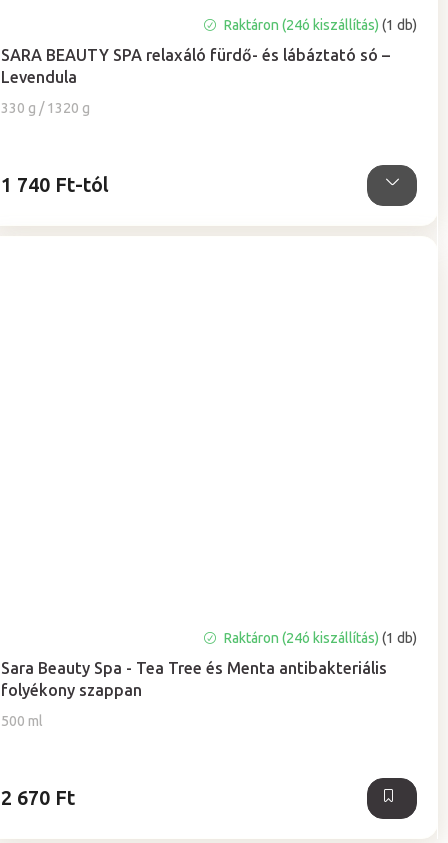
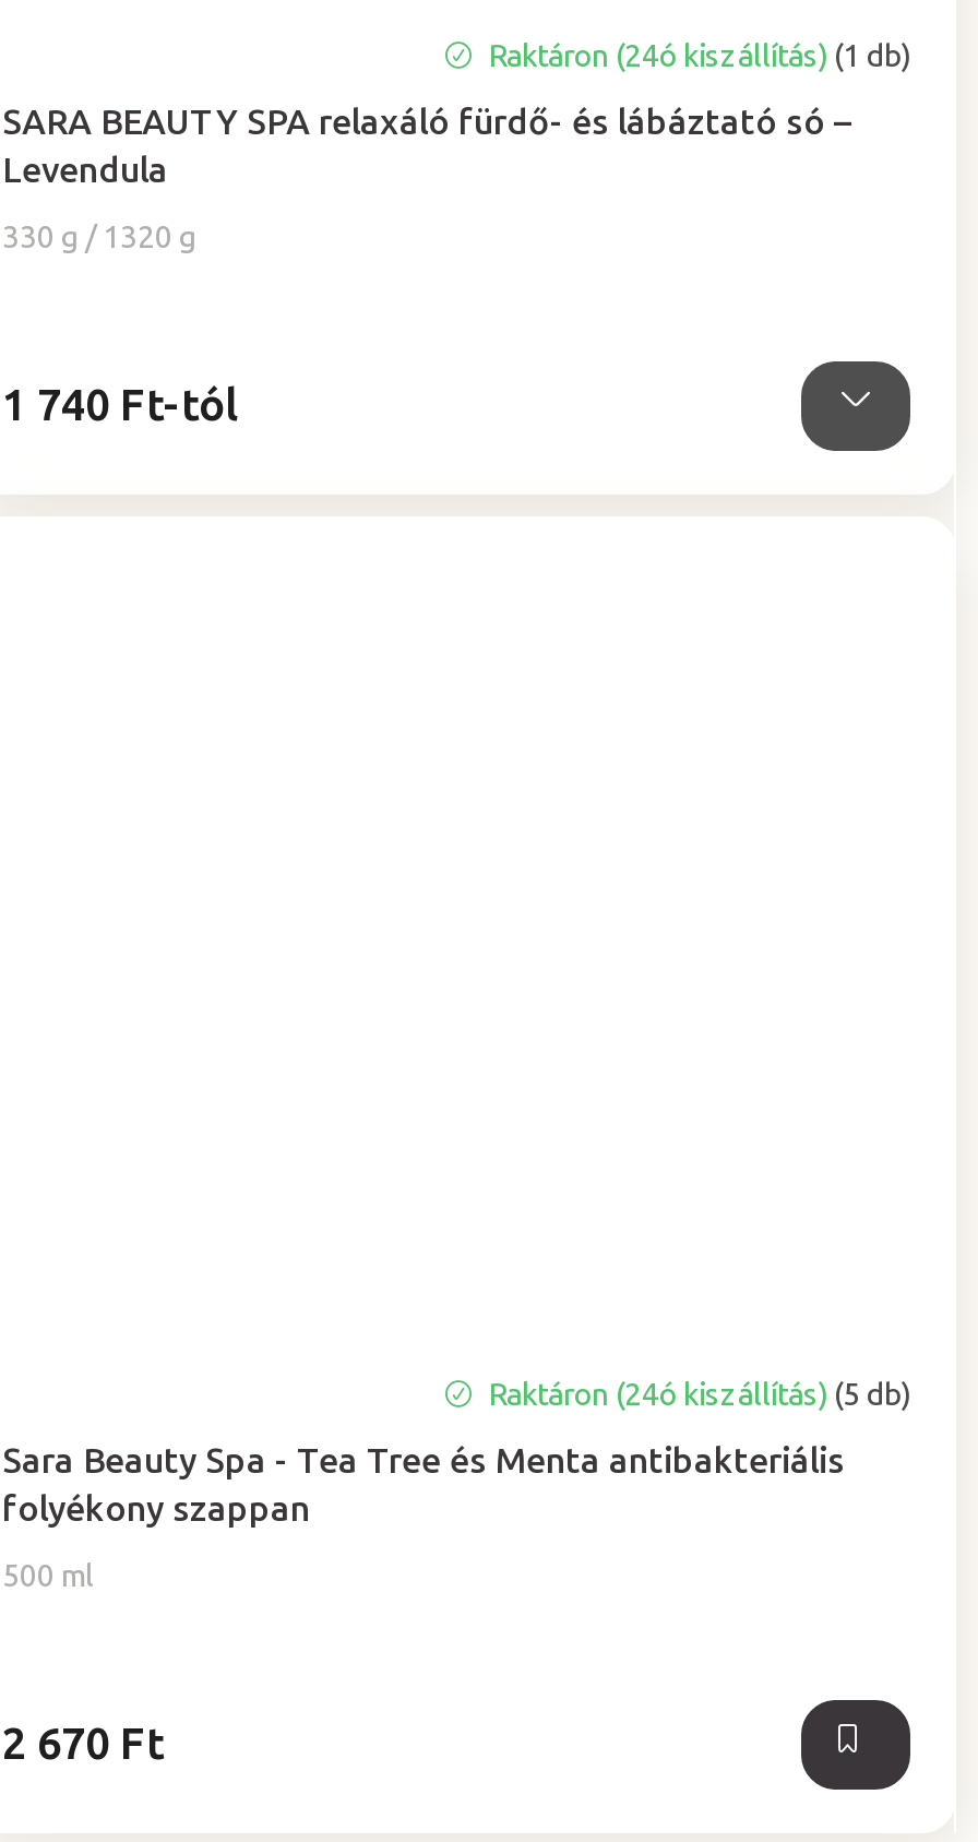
[221,630,417,647] Raktáron (24ó kiszállítás) (1 db) -> [482,1376,910,1414] Raktáron (24ó kiszállítás) (5 db)

